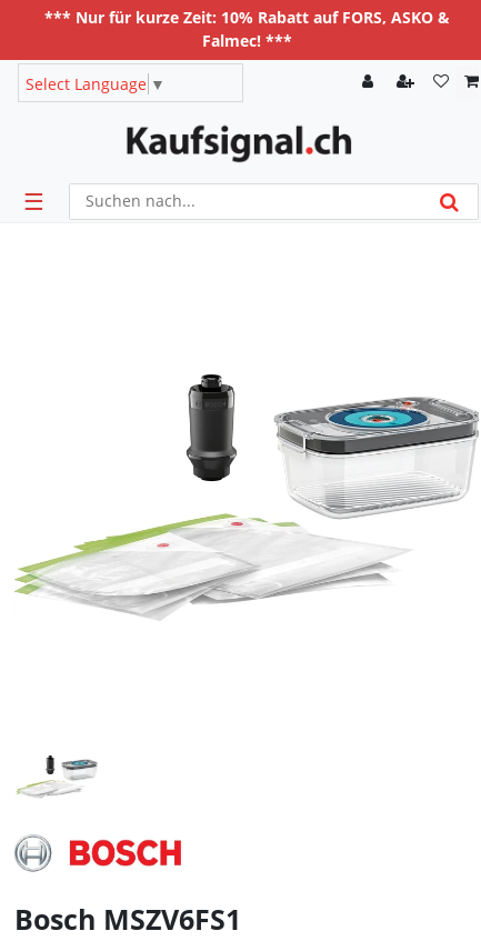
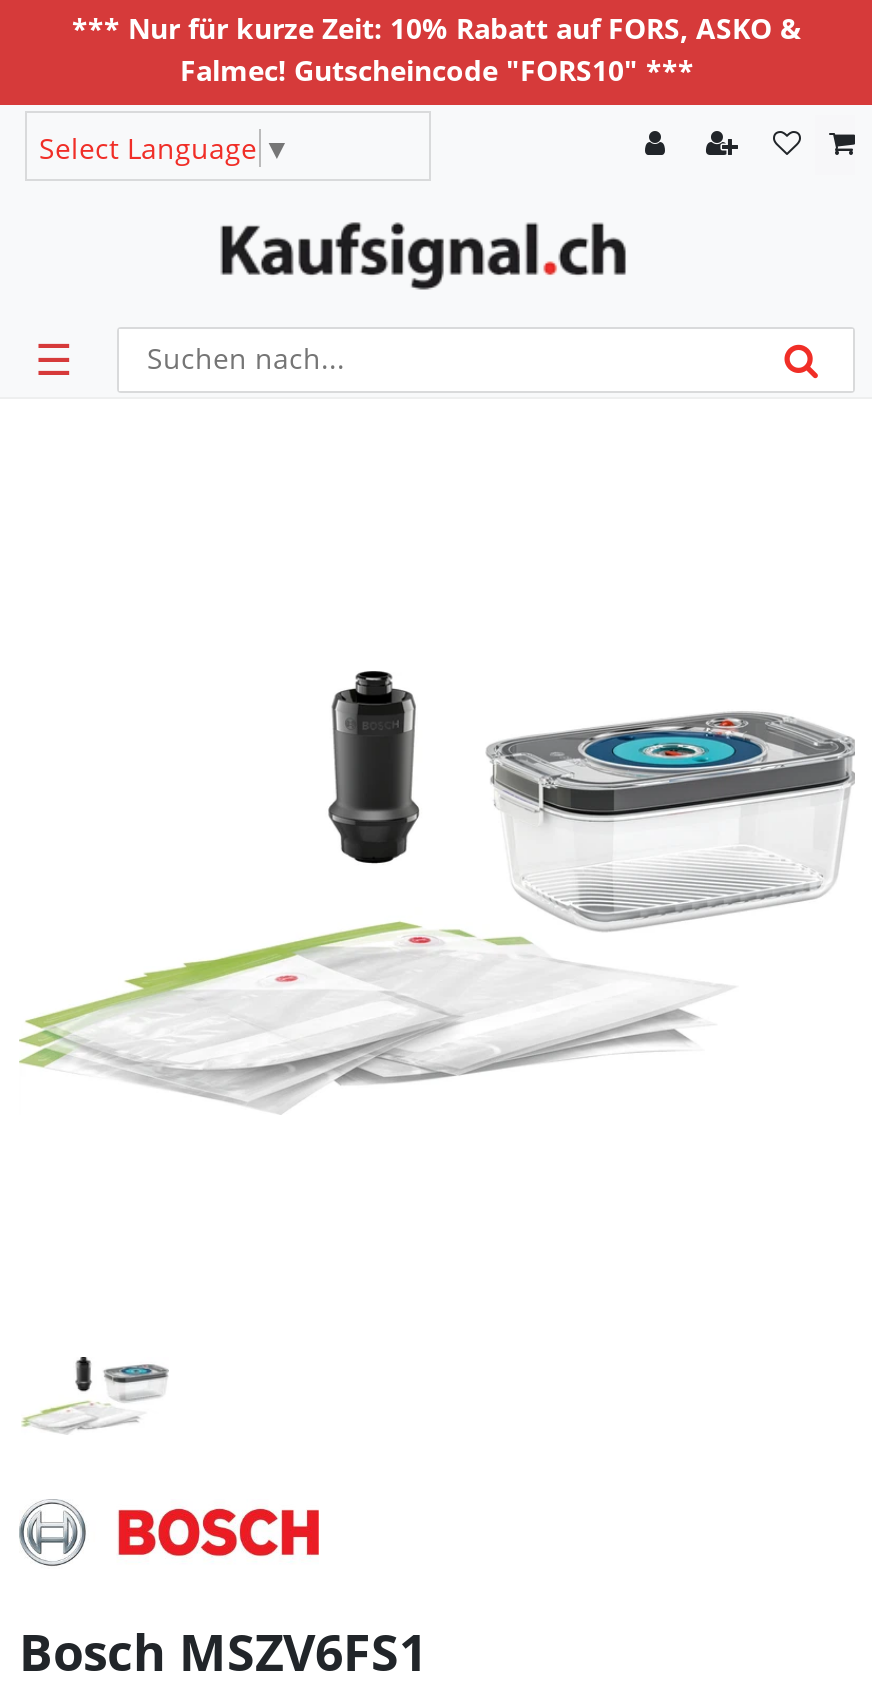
[202,30,292,51] Falmec! *** -> [180,51,694,89] Falmec! Gutscheincode "FORS10" ***

